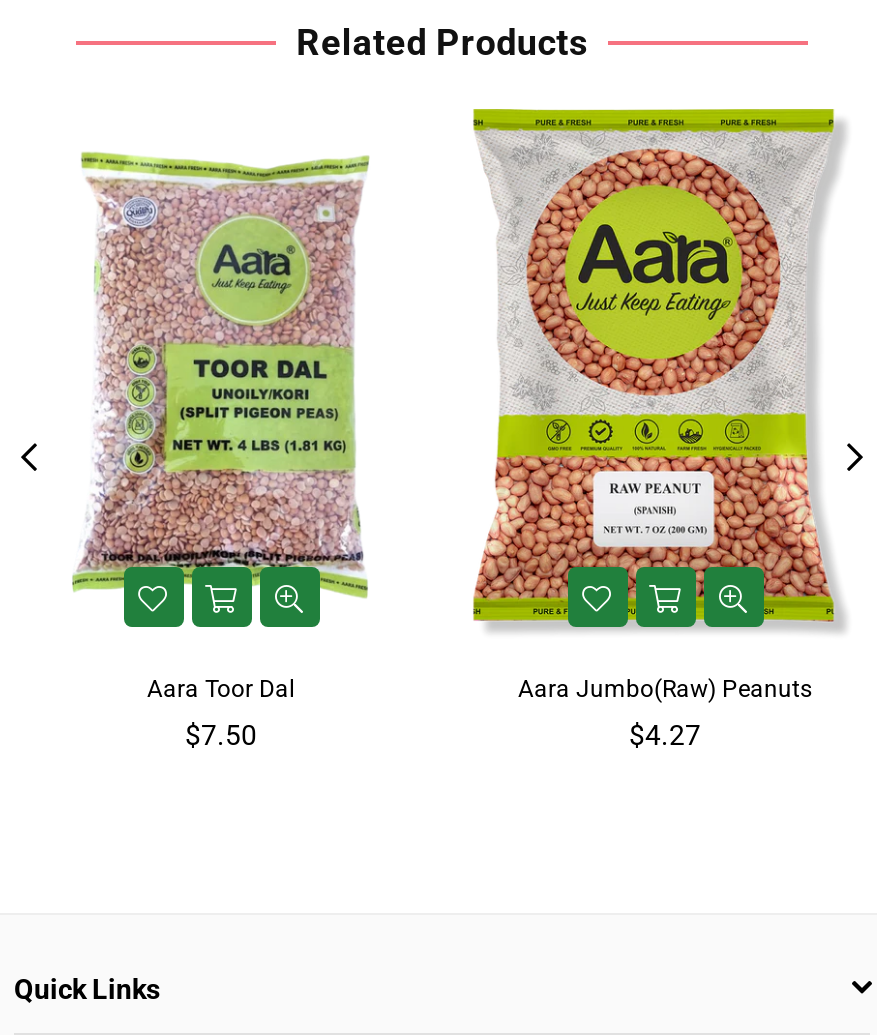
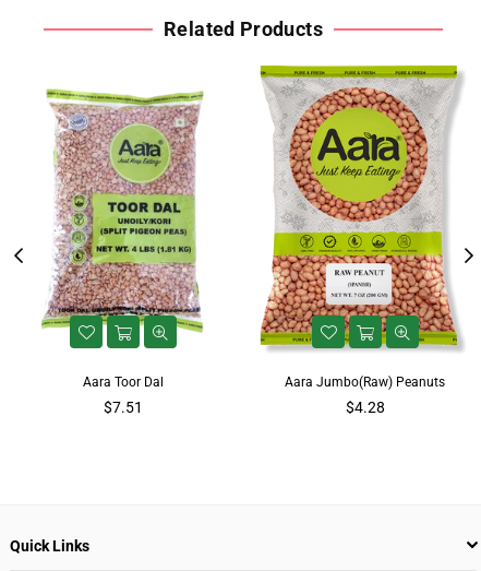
[185,719,257,751] $7.50 -> [103,398,142,416] $7.51
[629,719,701,751] $4.27 -> [345,398,384,416] $4.28

